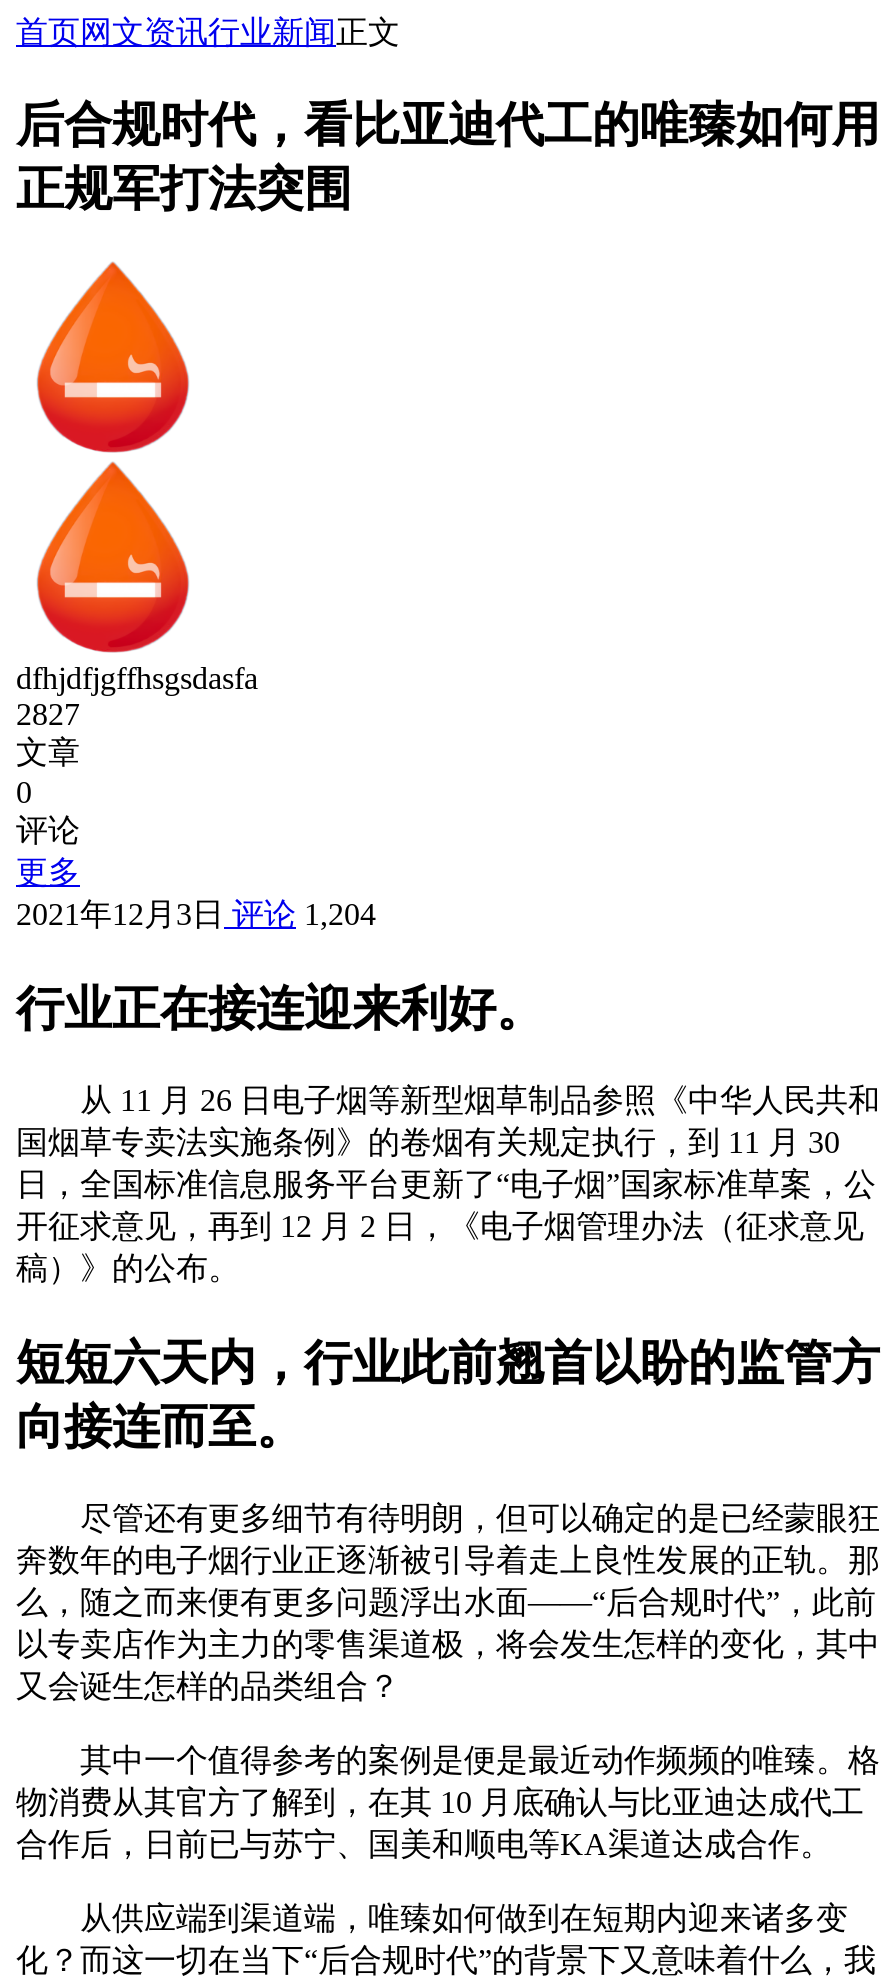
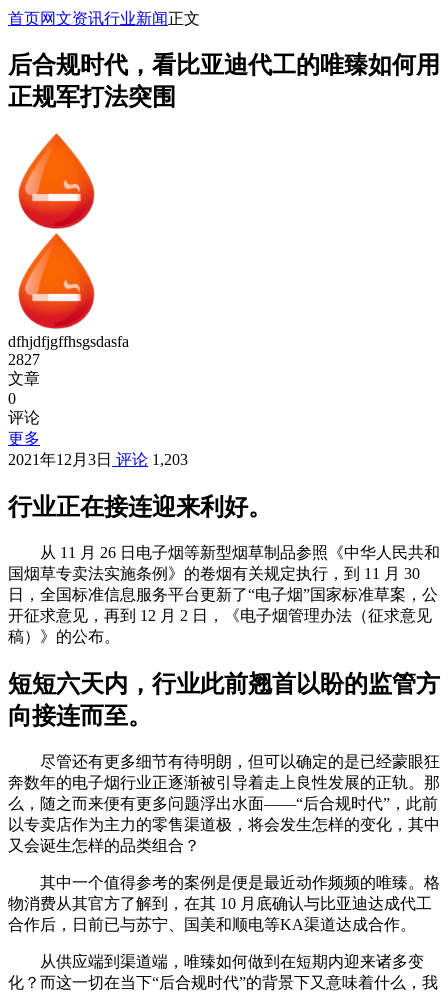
[16,898,376,932] 2021年12月3日评论1,204 -> [8,451,188,468] 2021年12月3日评论1,203

